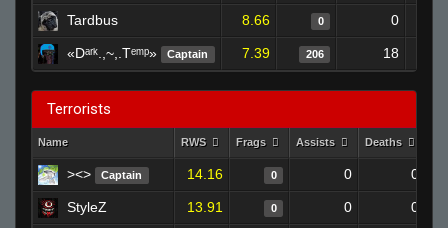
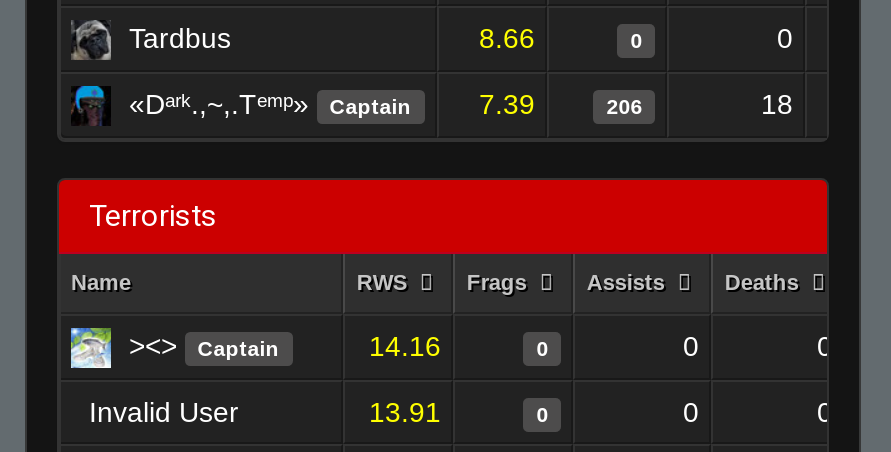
[67,199,107,215] StyleZ -> [89,396,239,428] Invalid User

